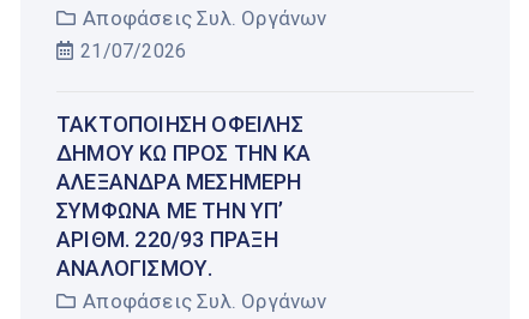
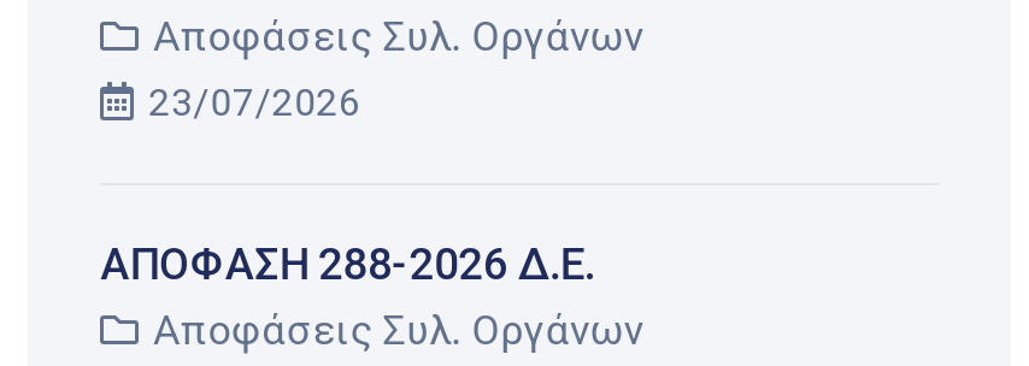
[81,40,186,63] 21/07/2026 -> [149,80,361,126] 23/07/2026
[56,112,311,281] ΤΑΚΤΟΠΟΊΗΣΗ ΟΦΕΙΛΉΣ | ΔΉΜΟΥ ΚΩ ΠΡΟΣ ΤΗΝ ΚΑ | ΑΛΕΞΆΝΔΡΑ ΜΕΣΗΜΈΡΗ | ΣΎΜΦΩΝΑ ΜΕ ΤΗΝ ΥΠ’ | ΑΡΙΘΜ. 220/93 ΠΡΆΞΗ | ΑΝΑΛΟΓΙΣΜΟΎ. -> [100,239,595,290] ΑΠΌΦΑΣΗ 288-2026 Δ.Ε.

